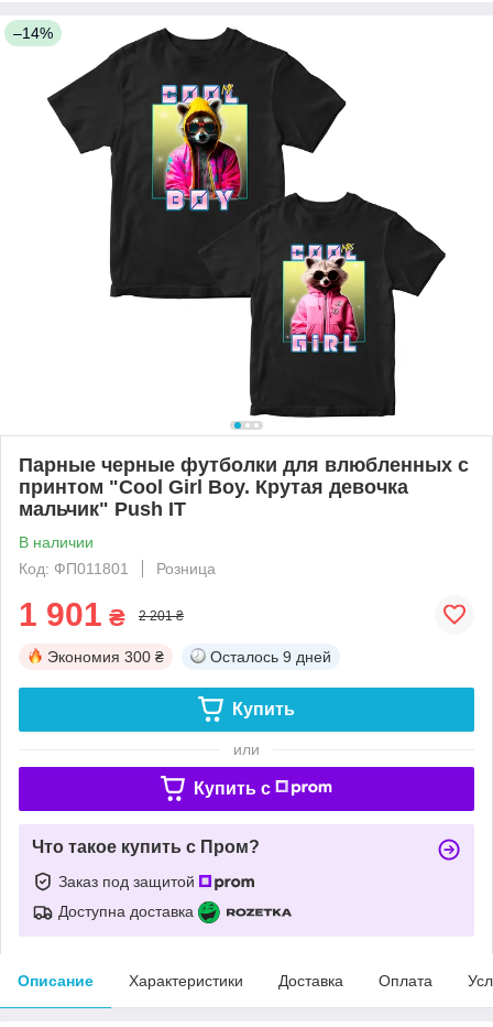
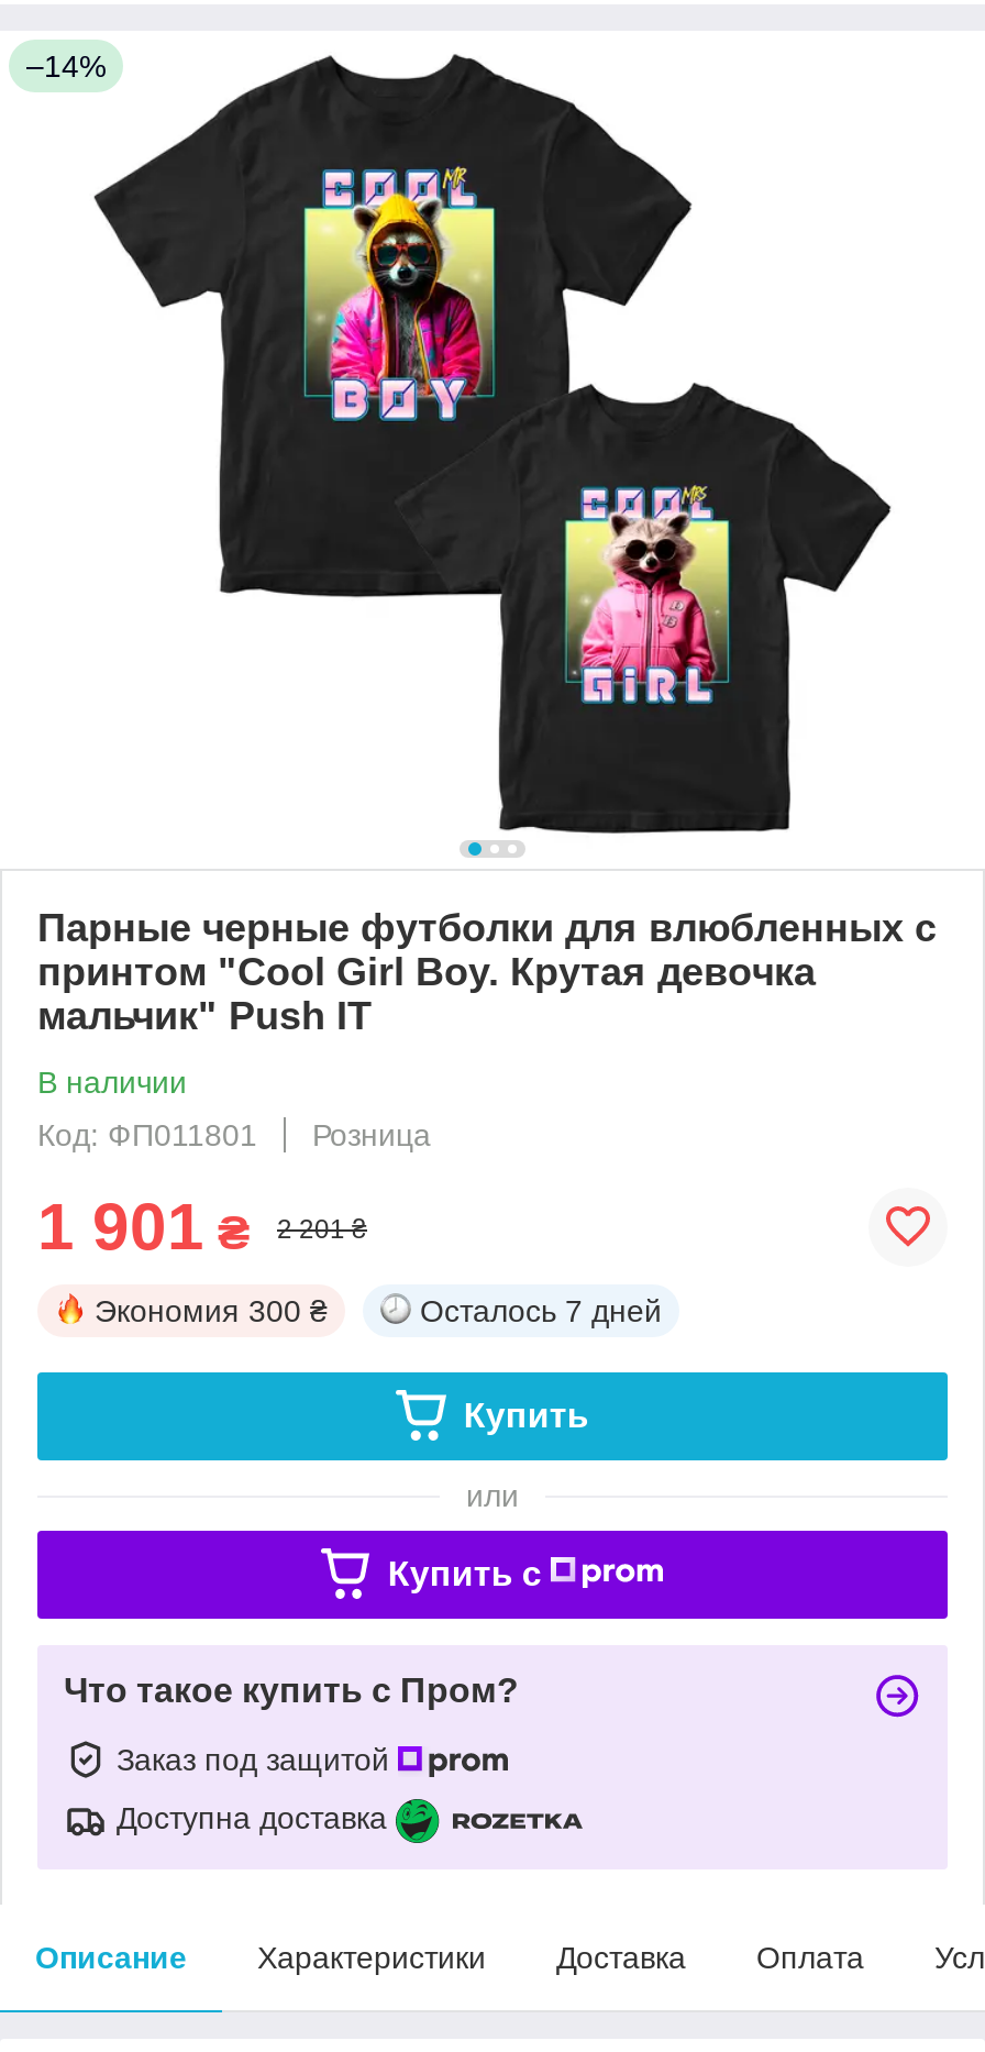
[210,648,331,665] Осталось 9 дней -> [420,1293,662,1328] Осталось 7 дней

